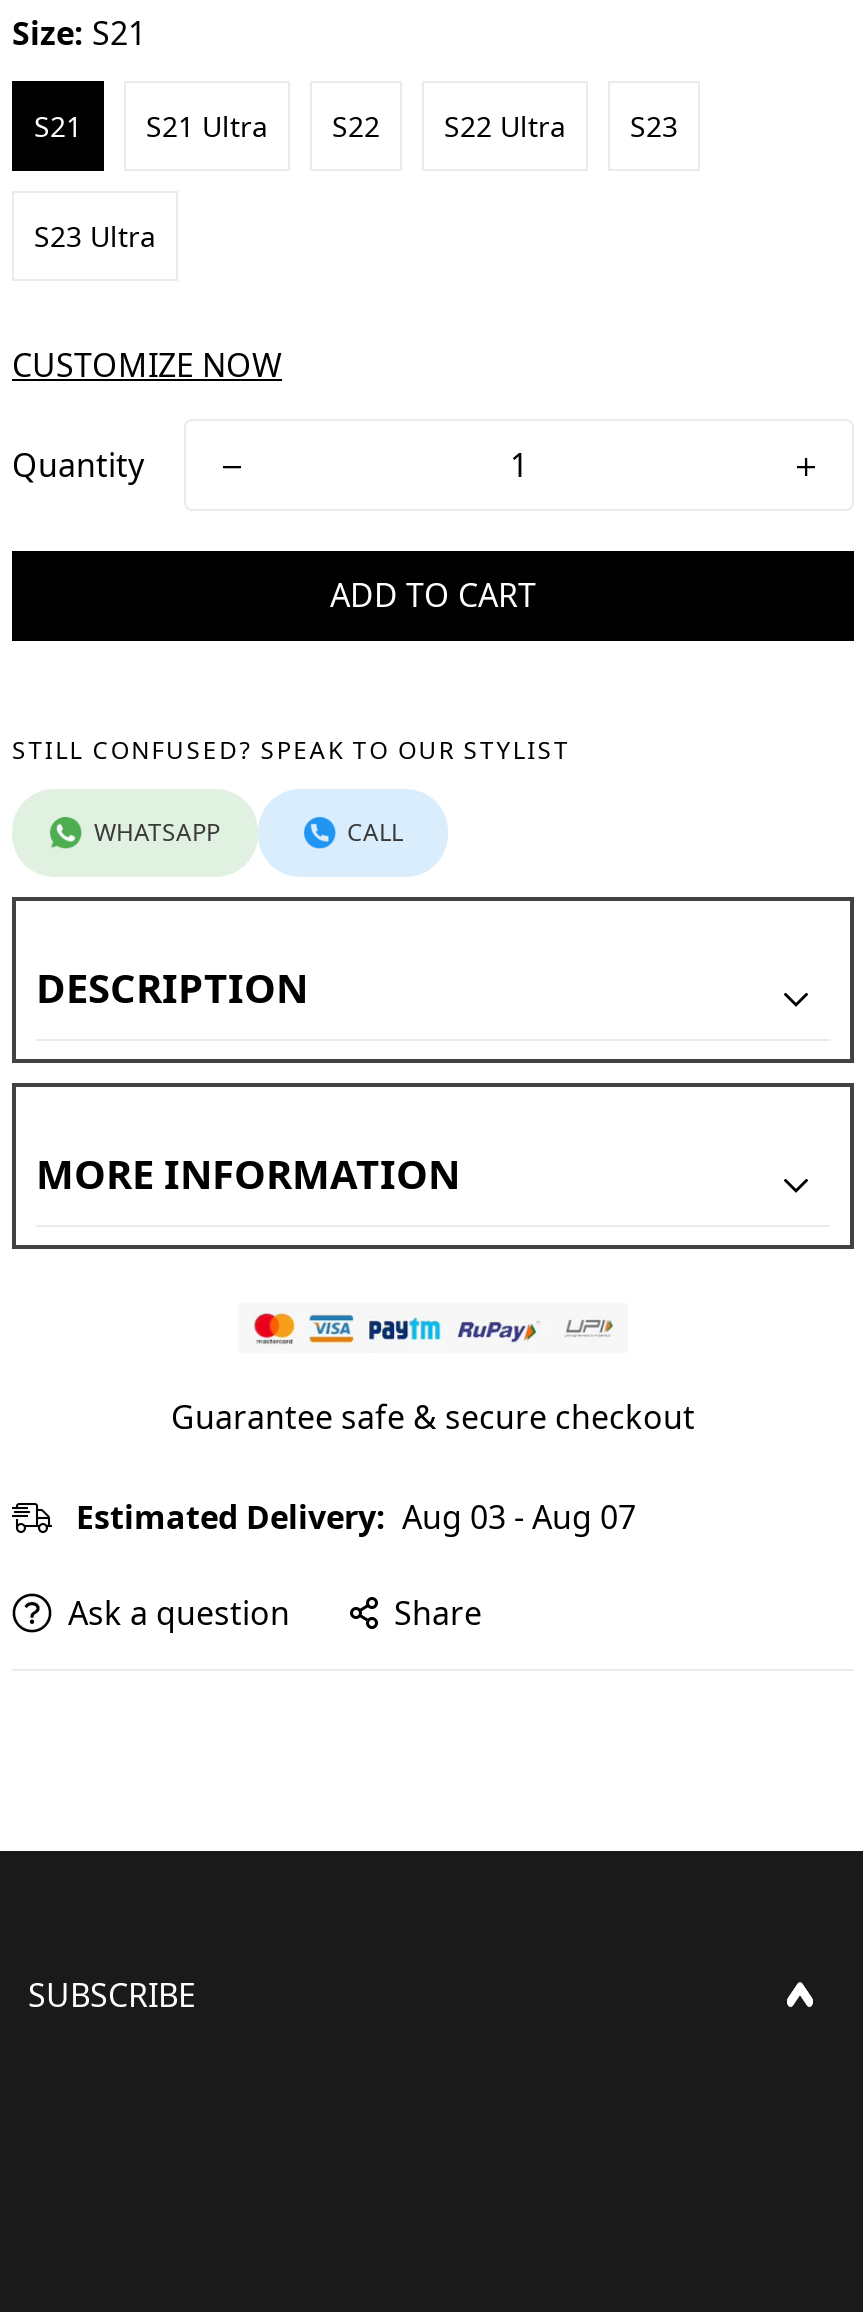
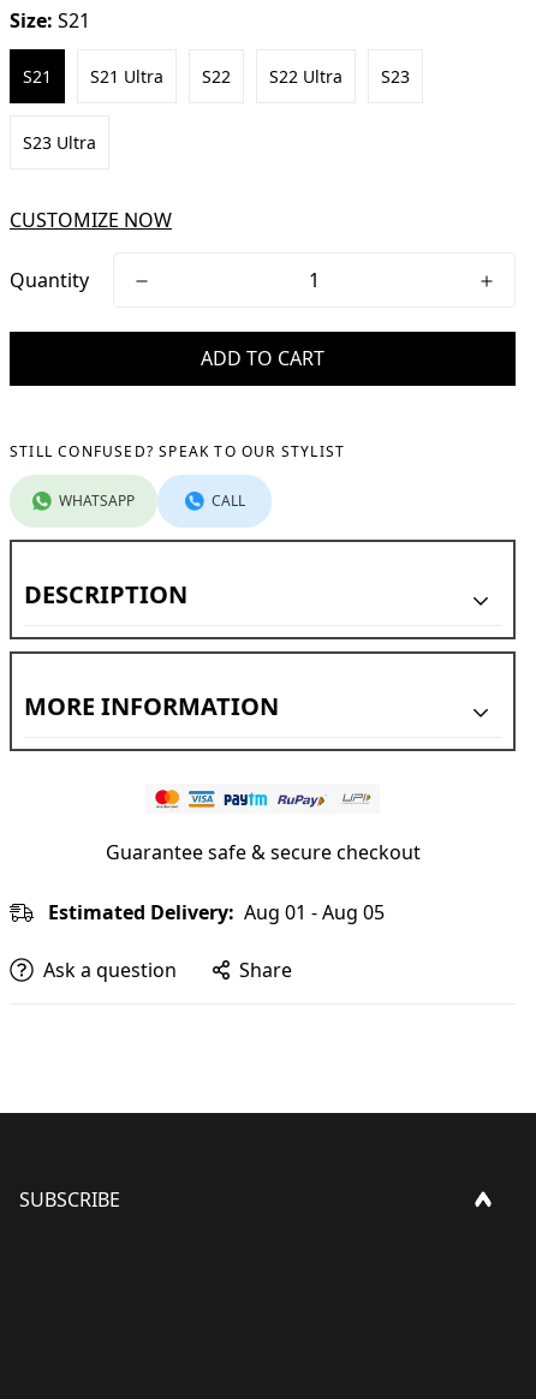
[76,1496,636,1540] Estimated Delivery: Aug 03 - Aug 07 -> [48,899,385,926] Estimated Delivery: Aug 01 - Aug 05

